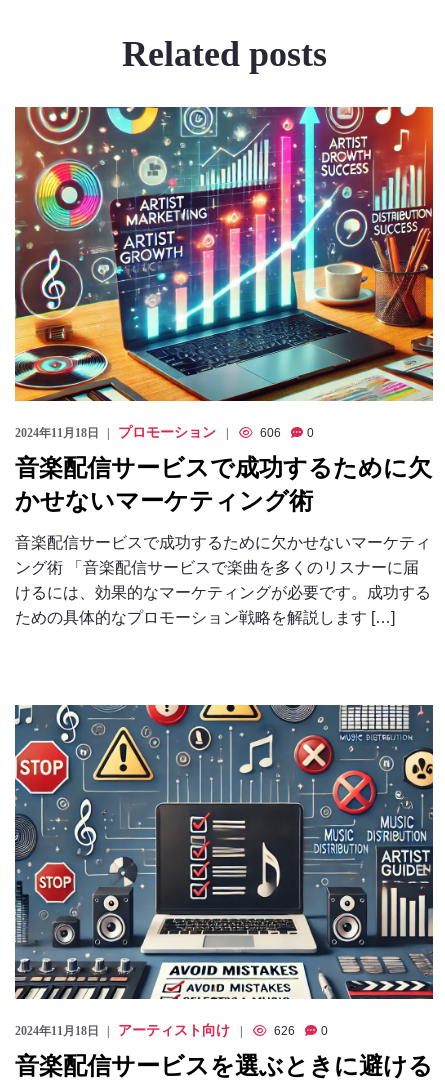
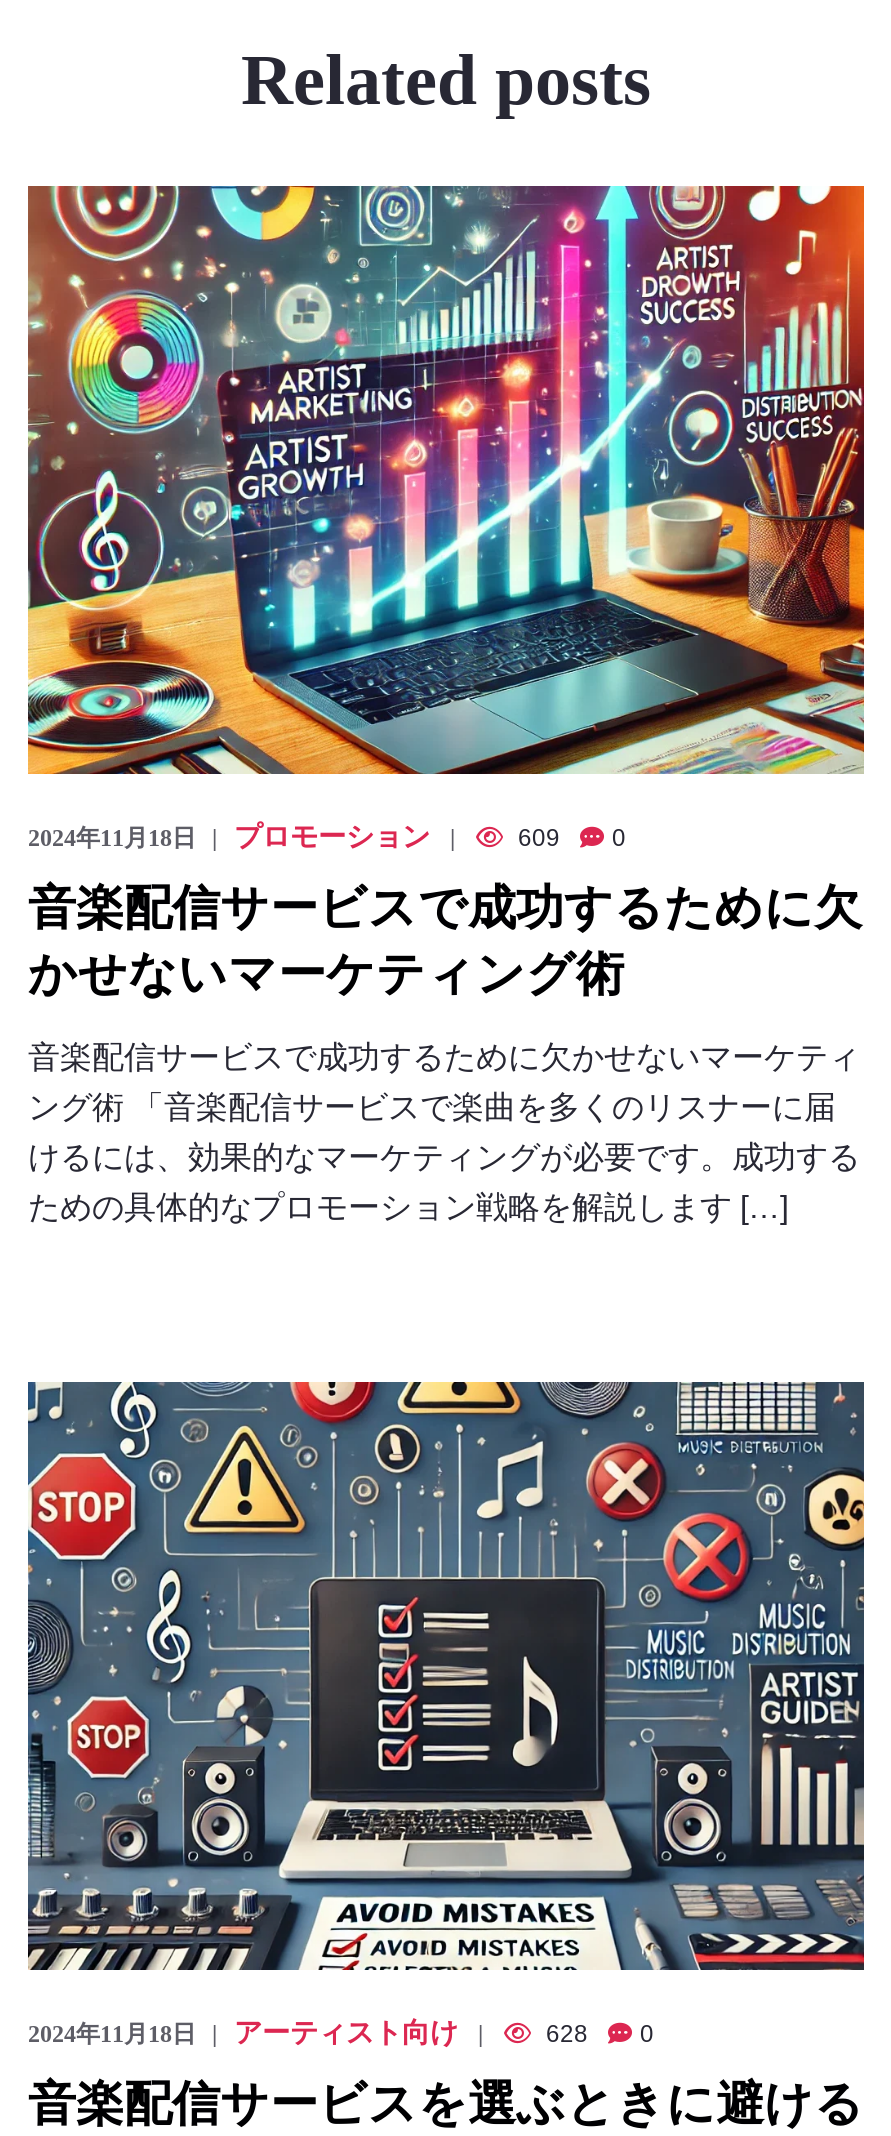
[260,426,314,440] 606 0 -> [518,824,626,852] 609 0
[274,1024,328,1038] 626 0 -> [546,2020,654,2048] 628 0

